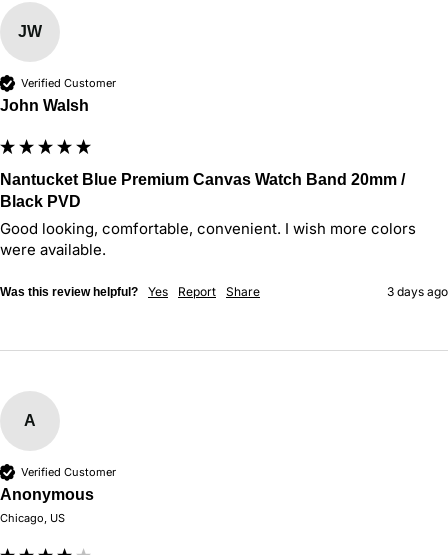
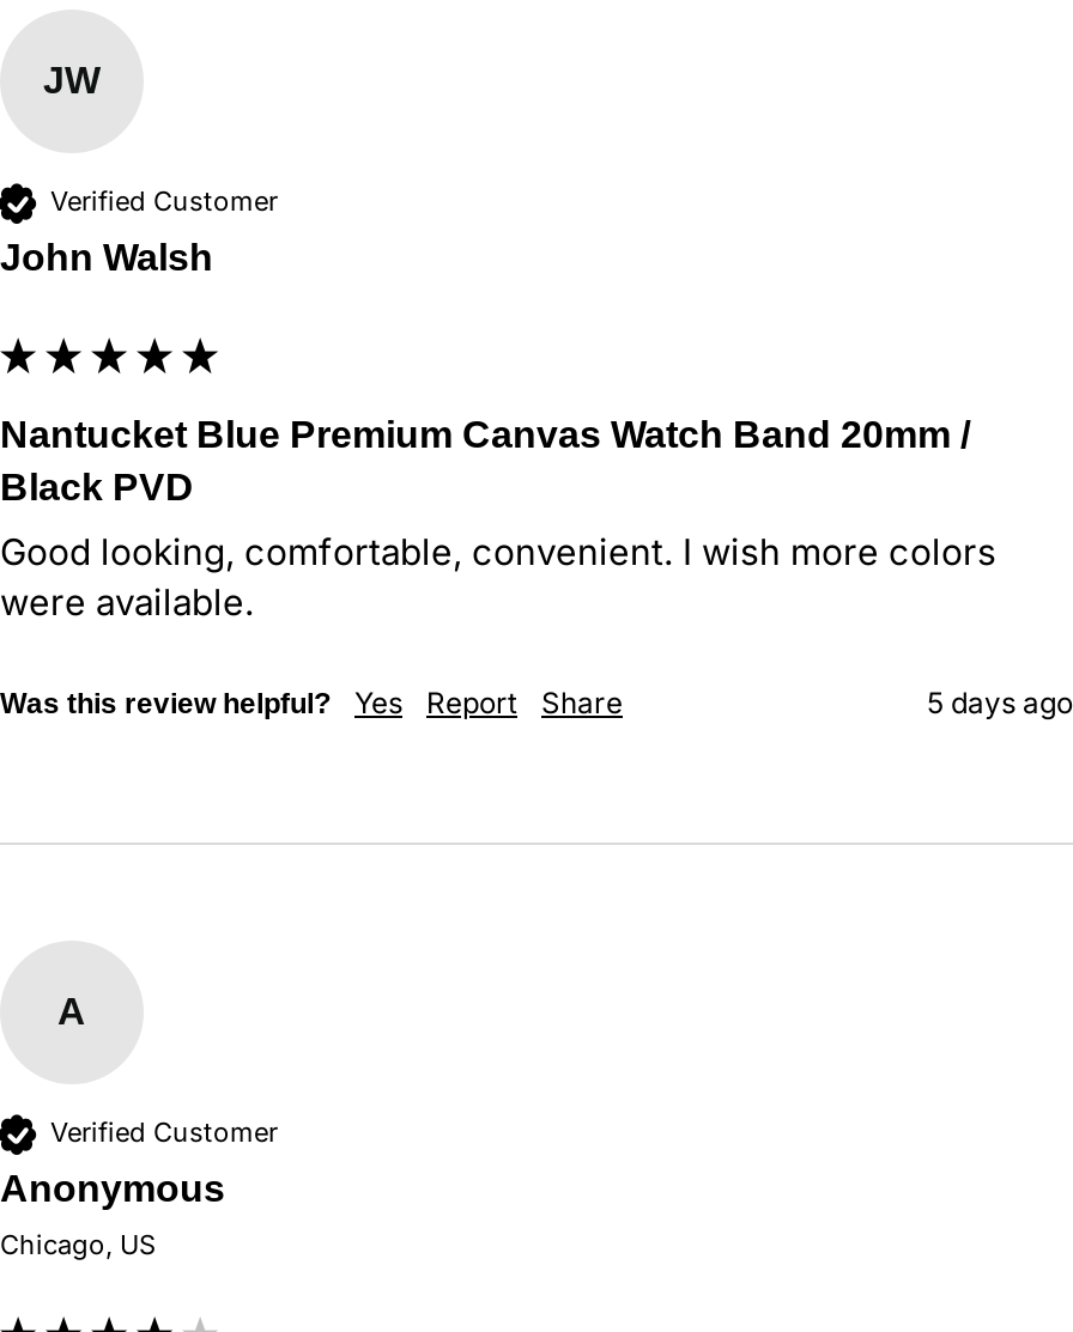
[387,284,448,299] 3 days ago -> [927,684,1073,720] 5 days ago

